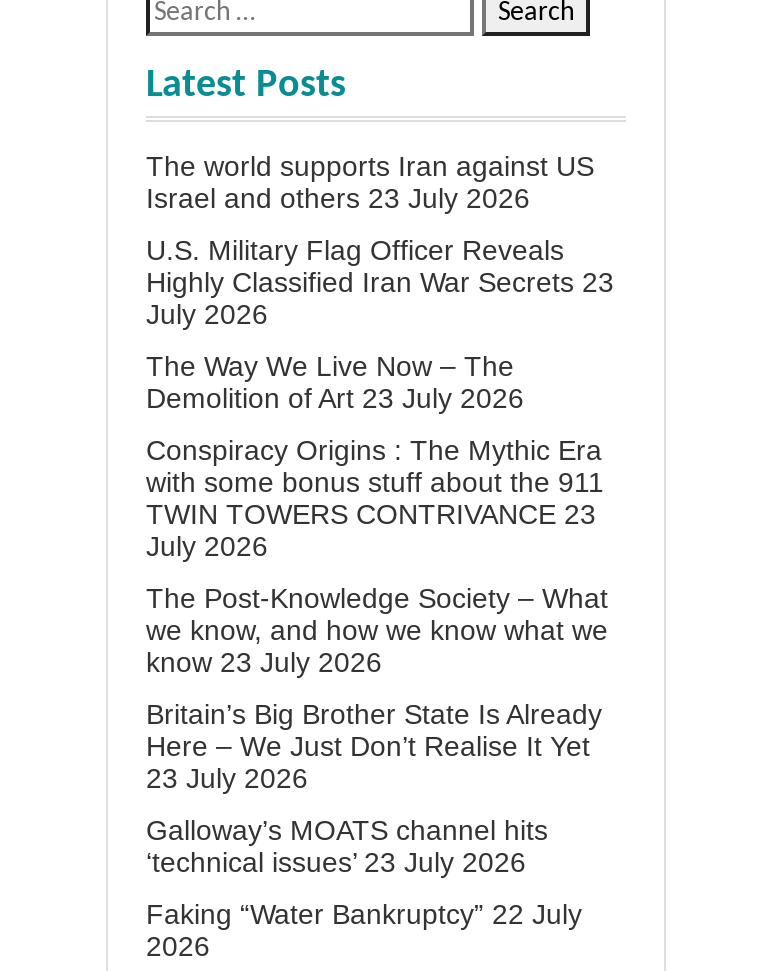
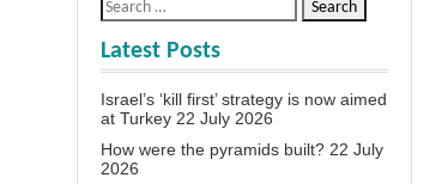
[146,149,614,929] The world supports Iran against US | Israel and others 23 July 2026 | U.S. Military Flag Officer Reveals | Highly Classified Iran War Secrets 23 | July 2026 | The Way We Live Now – The | Demolition of Art 23 July 2026 | Conspiracy Origins : The Mythic Era | with some bonus stuff about the 911 | TWIN TOWERS CONTRIVANCE 23 | July 2026 | The Post-Knowledge Society – What | we know, and how we know what we | know 23 July 2026 | Britain’s Big Brother State Is Already | Here – We Just Don’t Realise It Yet | 23 July 2026 | Galloway’s MOATS channel hits | ‘technical issues’ 23 July 2026 | Faking “Water Bankruptcy” 22 July -> [101,89,387,158] Israel’s ‘kill first’ strategy is now aimed | at Turkey 22 July 2026 | How were the pyramids built? 22 July

